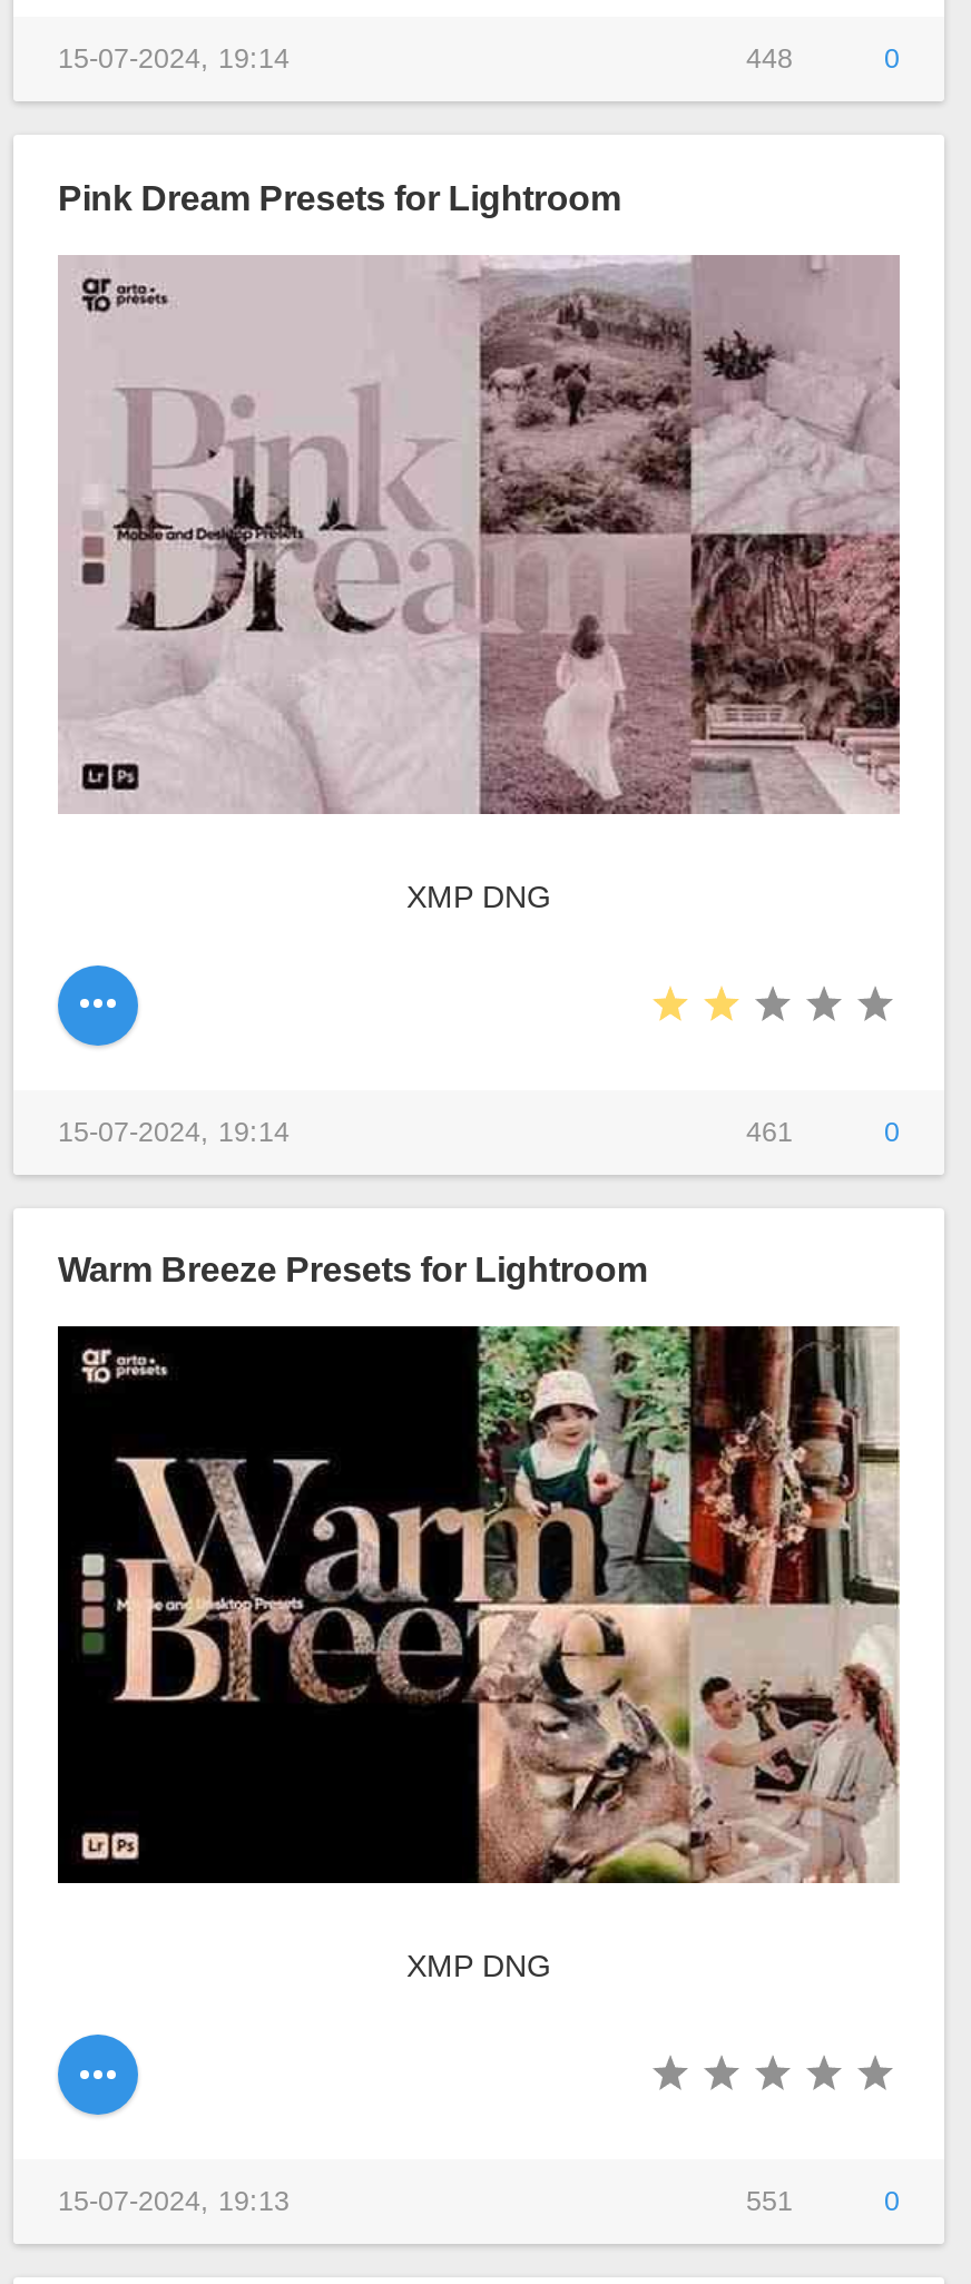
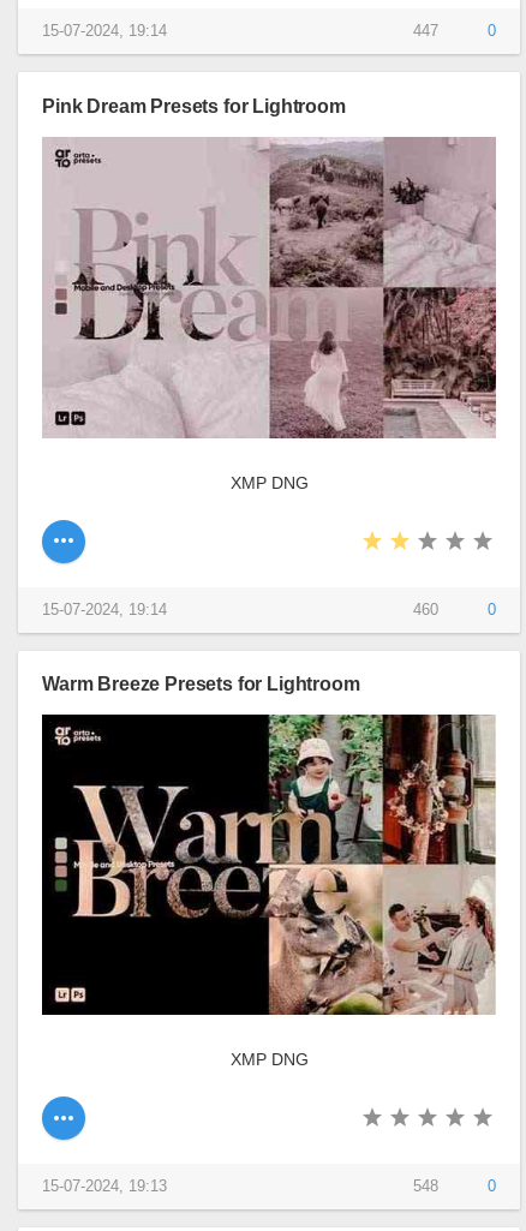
[737,44,793,75] 448 -> [408,23,438,40] 447
[737,1116,793,1147] 461 -> [408,601,438,618] 460
[737,2187,793,2218] 551 -> [408,1179,438,1195] 548

